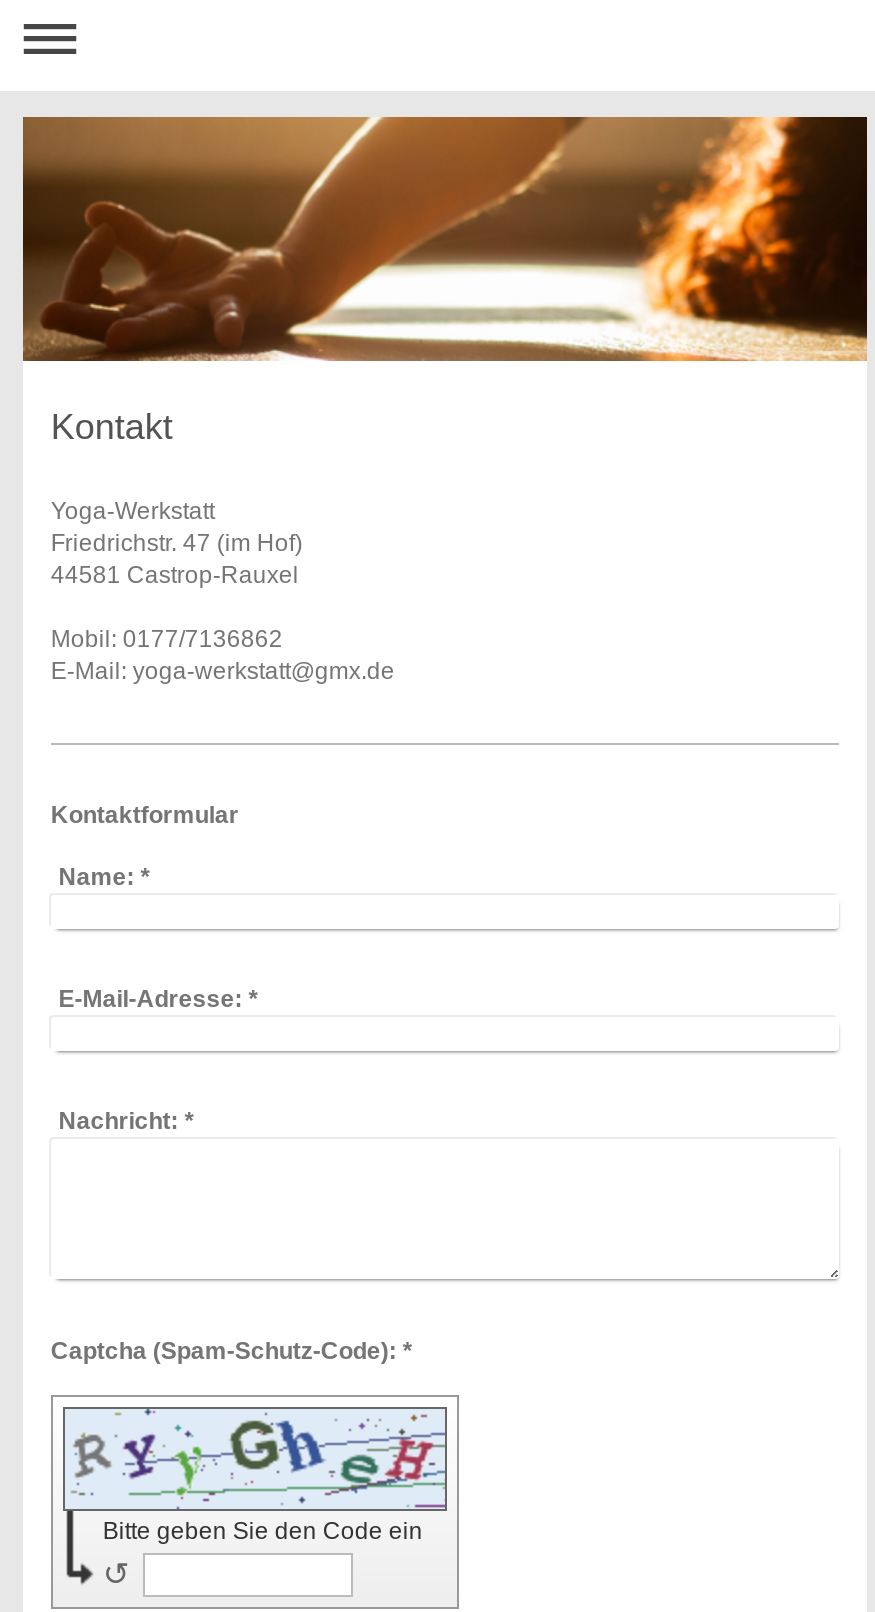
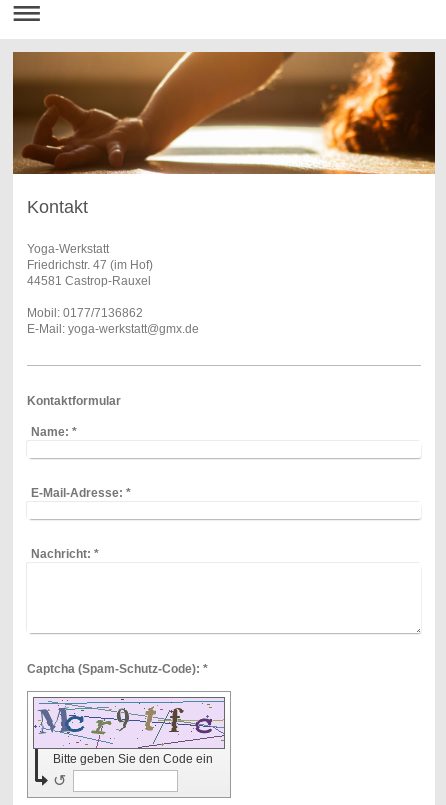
[65,1409,443,1509] [image] -> [34,698,223,749] [image]

